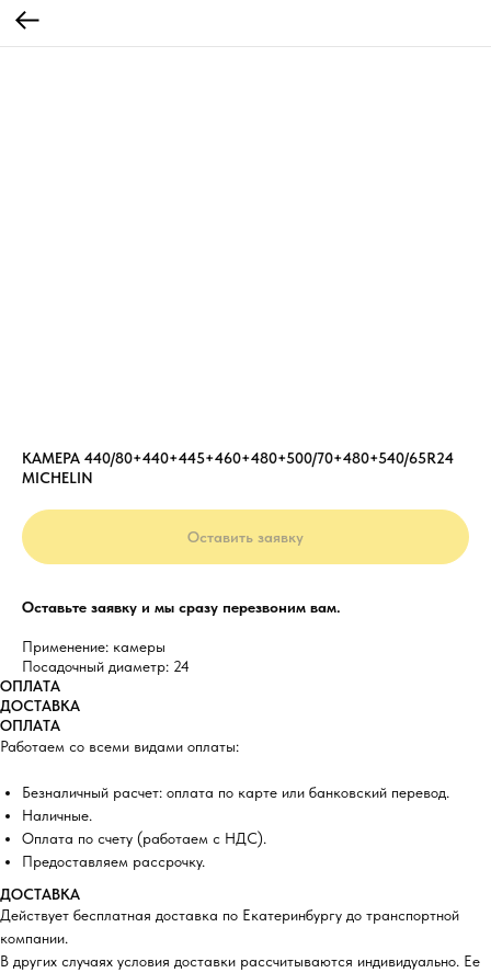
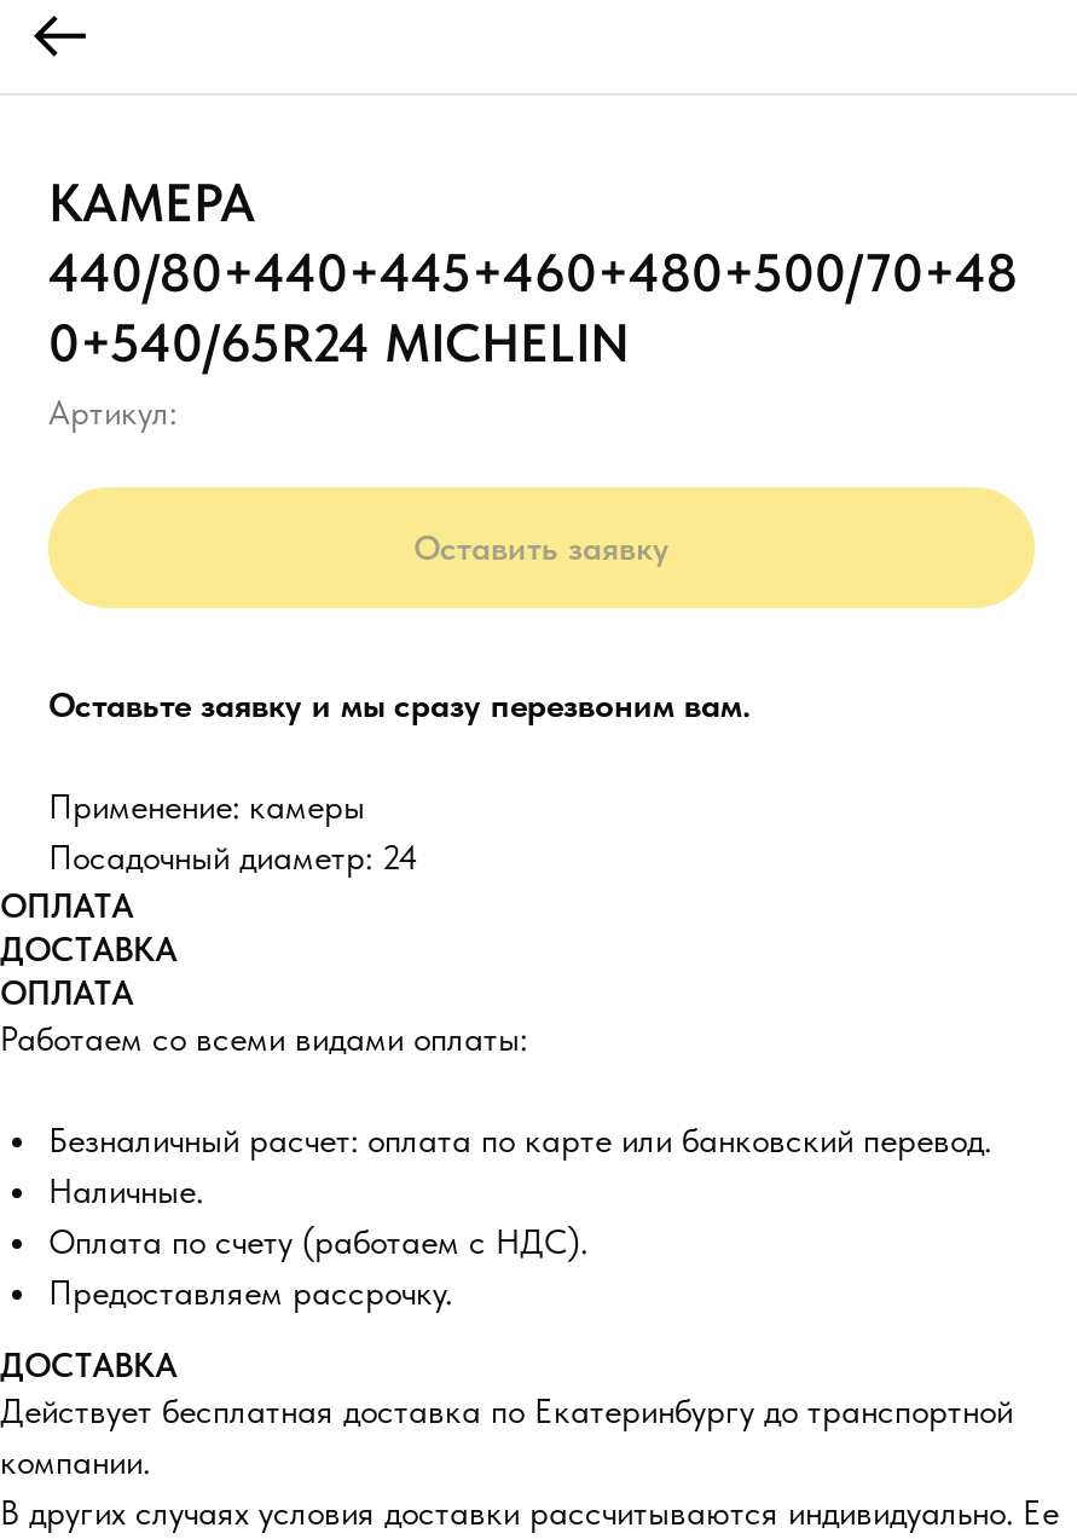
[22,449,454,486] КАМЕРА 440/80+440+445+460+480+500/70+480+540/65R24 | MICHELIN -> [48,170,1018,432] КАМЕРА | 440/80+440+445+460+480+500/70+48 | 0+540/65R24 MICHELIN | Артикул:

